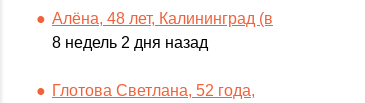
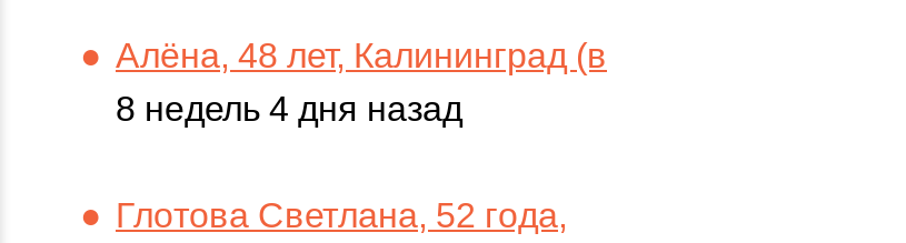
[52,34,208,51] 8 недель 2 дня назад -> [116,89,462,127] 8 недель 4 дня назад

